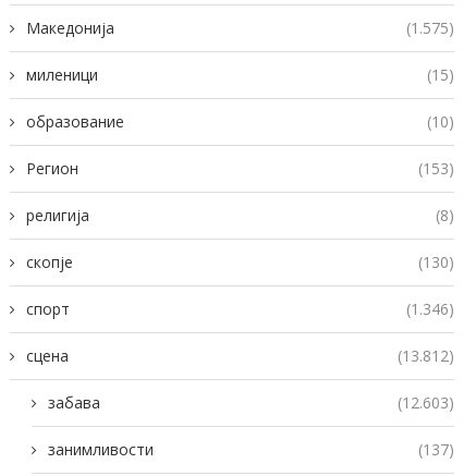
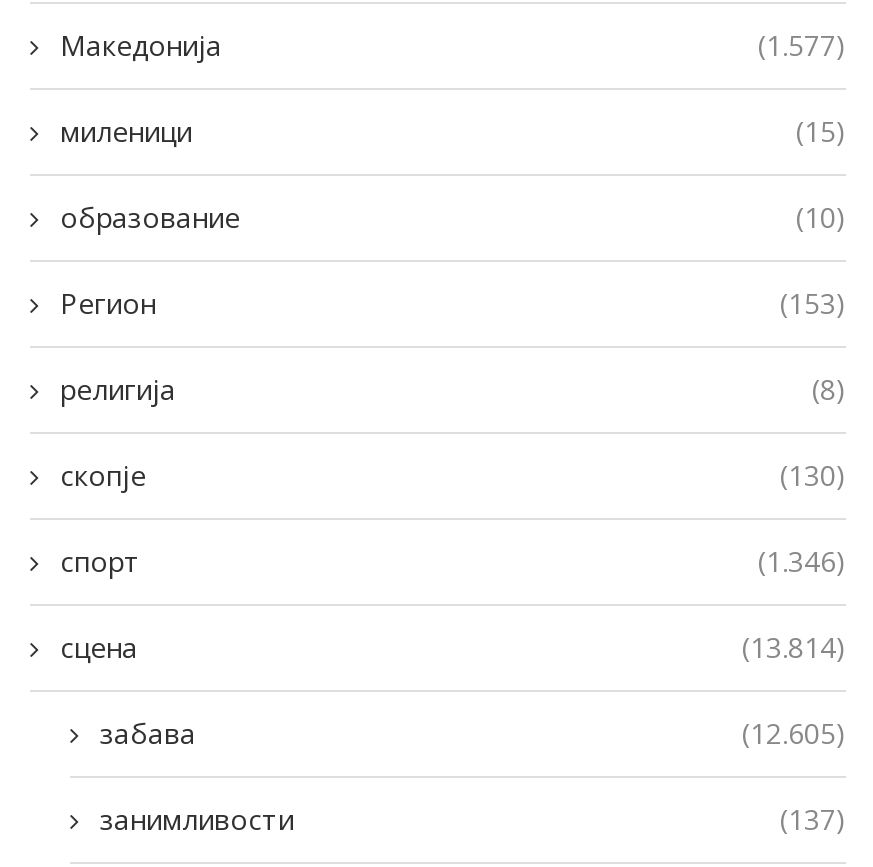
[406,17,454,38] (1.575) -> [758,26,846,64] (1.577)
[398,345,454,366] (13.812) -> [742,628,846,666] (13.814)
[398,392,454,412] (12.603) -> [742,714,846,752] (12.605)

